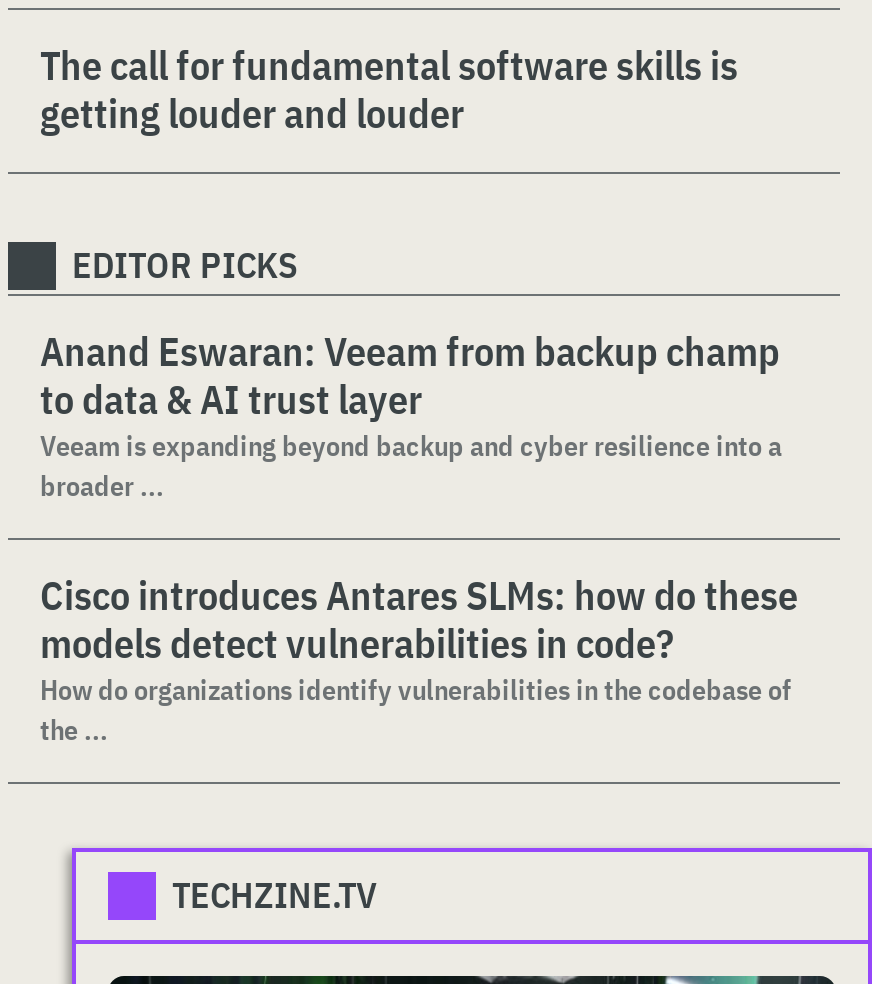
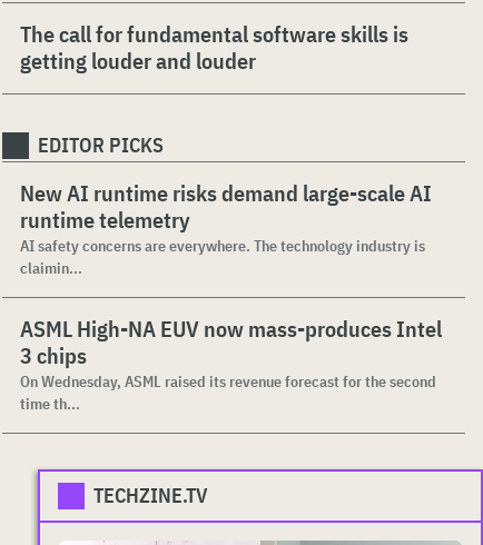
[40,324,782,504] Anand Eswaran: Veeam from backup champ | to data & AI trust layer | Veeam is expanding beyond backup and cyber resilience into a | broader ... -> [20,178,432,278] New AI runtime risks demand large-scale AI | runtime telemetry | AI safety concerns are everywhere. The technology industry is | claimin...
[40,568,798,748] Cisco introduces Antares SLMs: how do these | models detect vulnerabilities in code? | How do organizations identify vulnerabilities in the codebase of | the ... -> [20,314,442,414] ASML High-NA EUV now mass-produces Intel | 3 chips | On Wednesday, ASML raised its revenue forecast for the second | time th...

